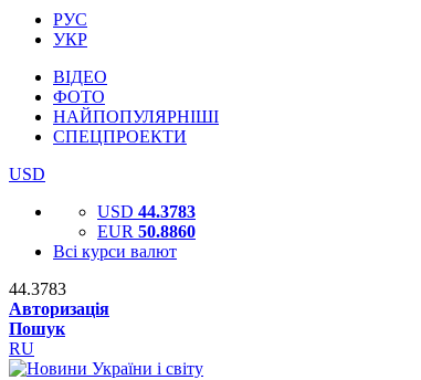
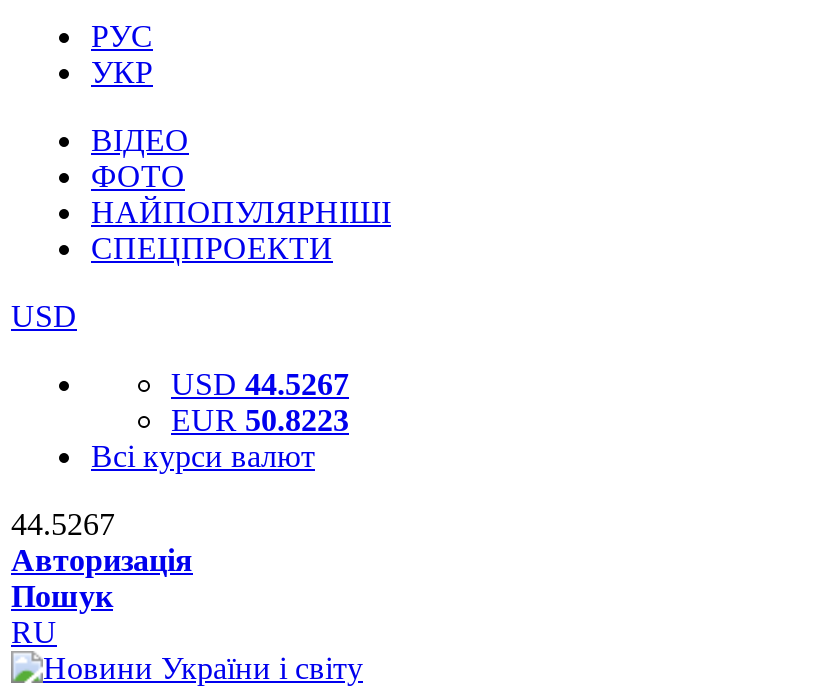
[97,202,196,221] USD 44.3783 -> [171,367,349,401] USD 44.5267
[97,222,196,241] EUR 50.8860 -> [171,403,349,437] EUR 50.8223
[9,279,66,298] 44.3783 -> [11,507,115,541] 44.5267

